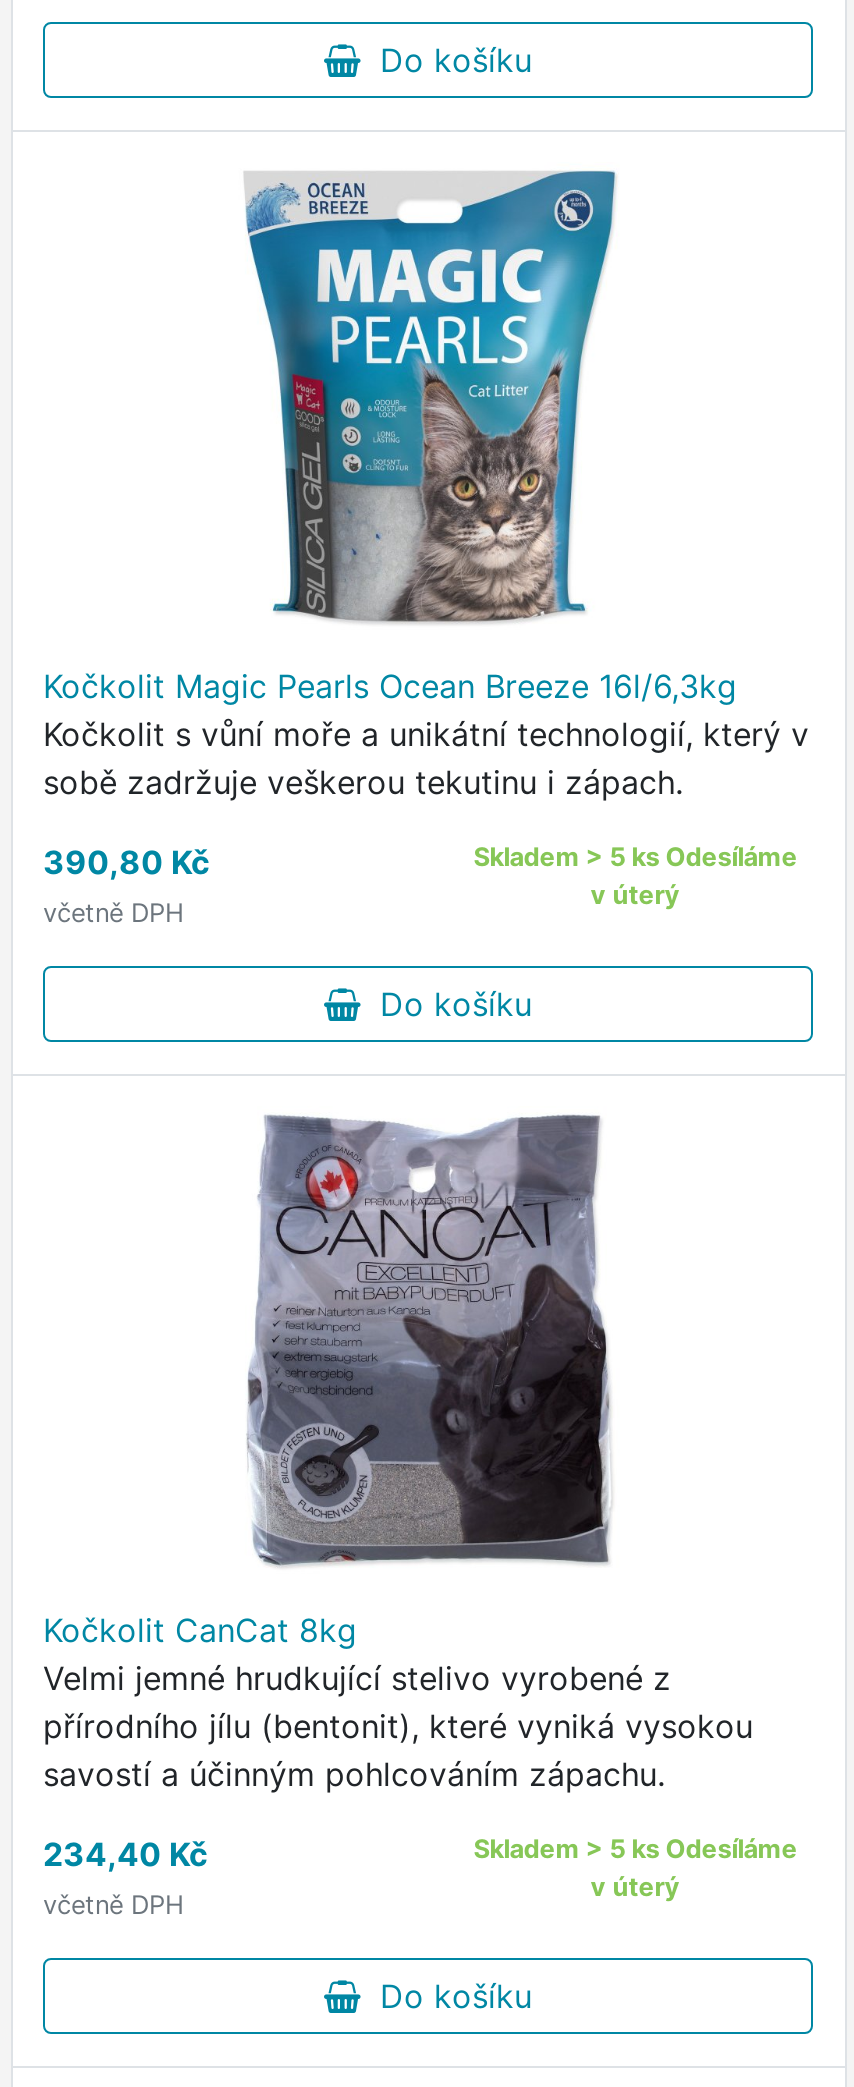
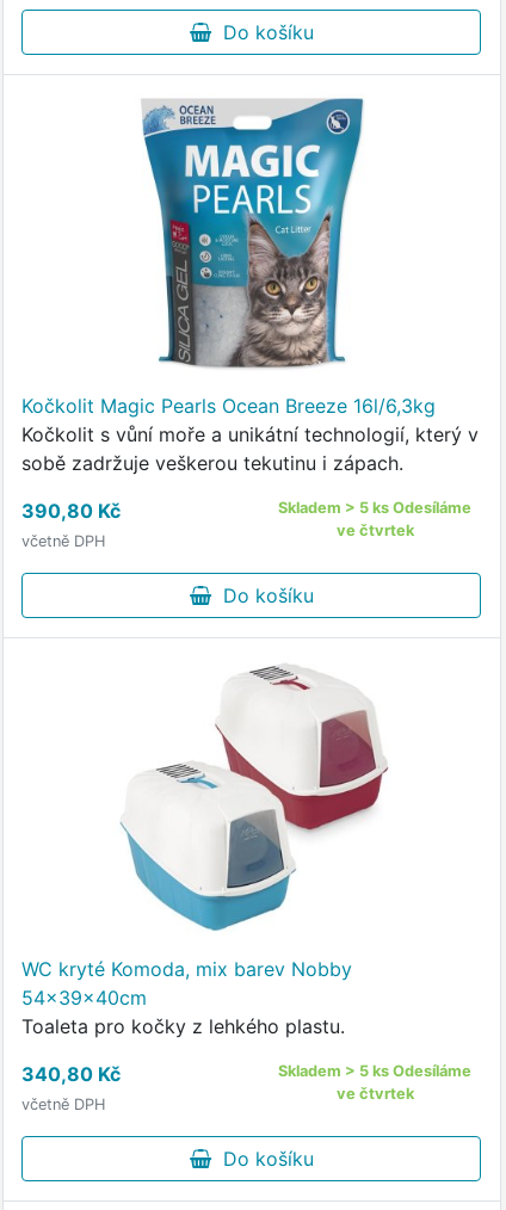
[591,880,681,910] v úterý -> [336,522,414,540] ve čtvrtek
[43,1114,753,1794] [image] | Kočkolit CanCat 8kg | Velmi jemné hrudkující stelivo vyrobené z | přírodního jílu (bentonit), které vyniká vysokou | savostí a účinným pohlcováním zápachu. -> [21,662,389,1038] [image] | WC kryté Komoda, mix barev Nobby | 54x39x40cm | Toaleta pro kočky z lehkého plastu.
[43,1834,207,1874] 234,40 Kč -> [21,1062,121,1086] 340,80 Kč
[591,1872,681,1902] v úterý -> [336,1085,414,1103] ve čtvrtek

